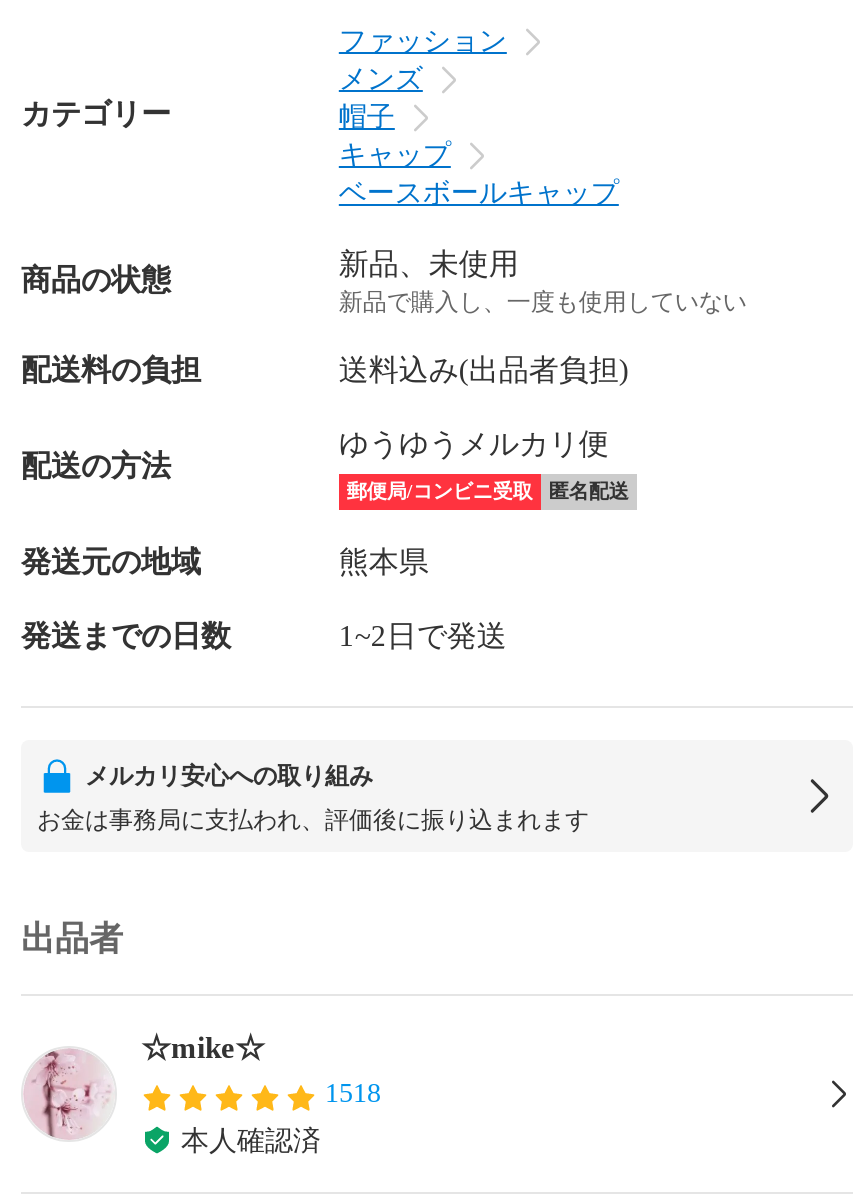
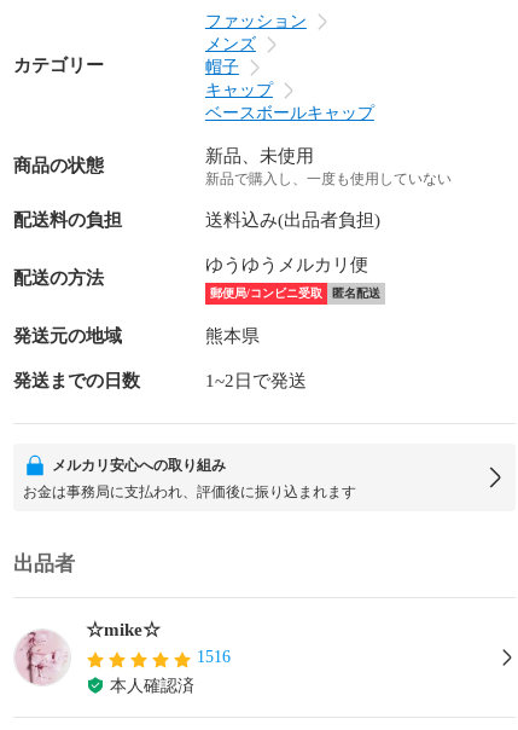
[325,1077,381,1107] 1518 -> [197,647,231,666] 1516

